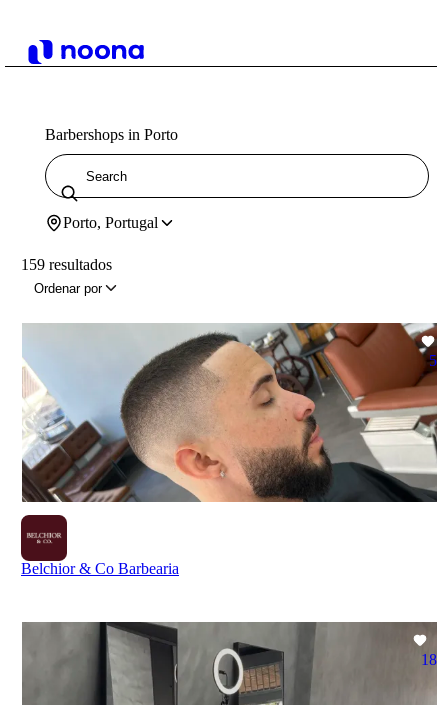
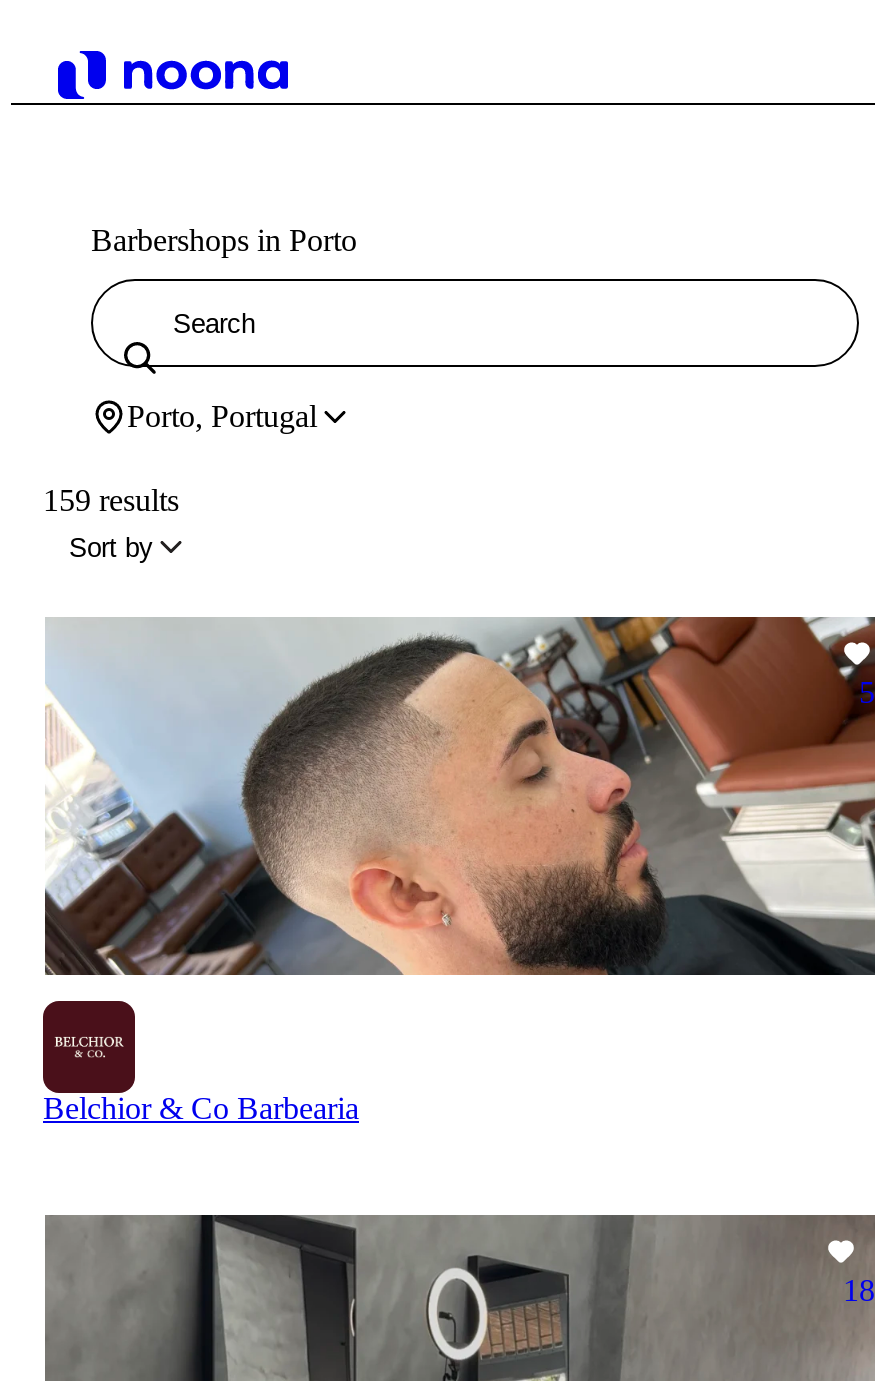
[21,256,112,296] 159 resultados | Ordenar por -> [43,484,179,563] 159 results | Sort by

